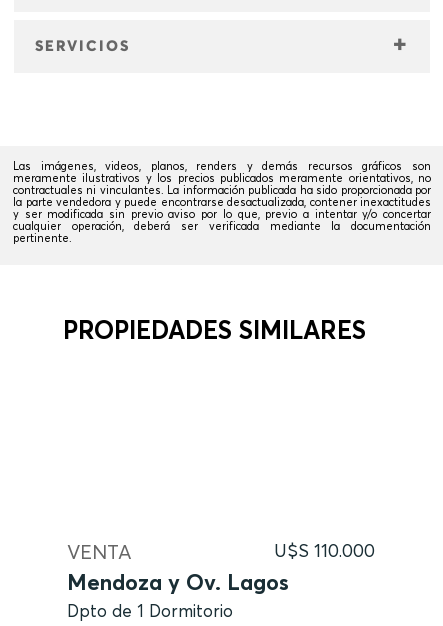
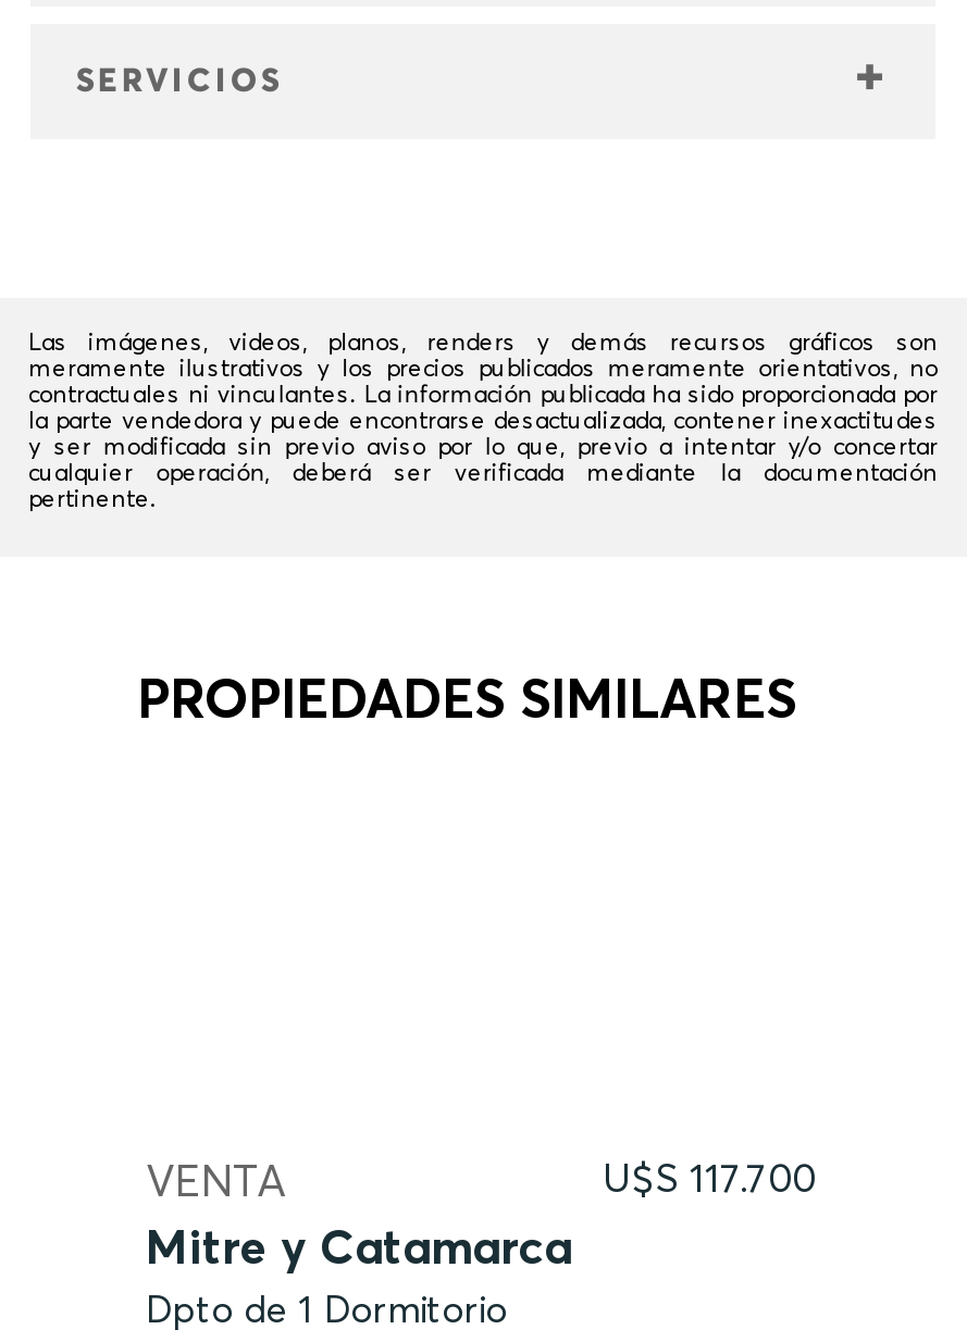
[274,543,375,561] U$S 110.000 -> [603,1161,816,1201] U$S 117.700
[67,573,289,595] Mendoza y Ov. Lagos -> [146,1227,572,1275] Mitre y Catamarca

